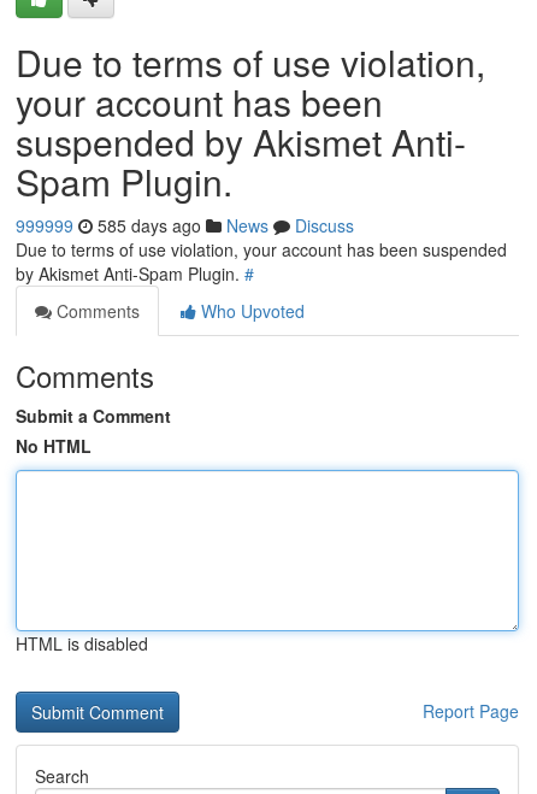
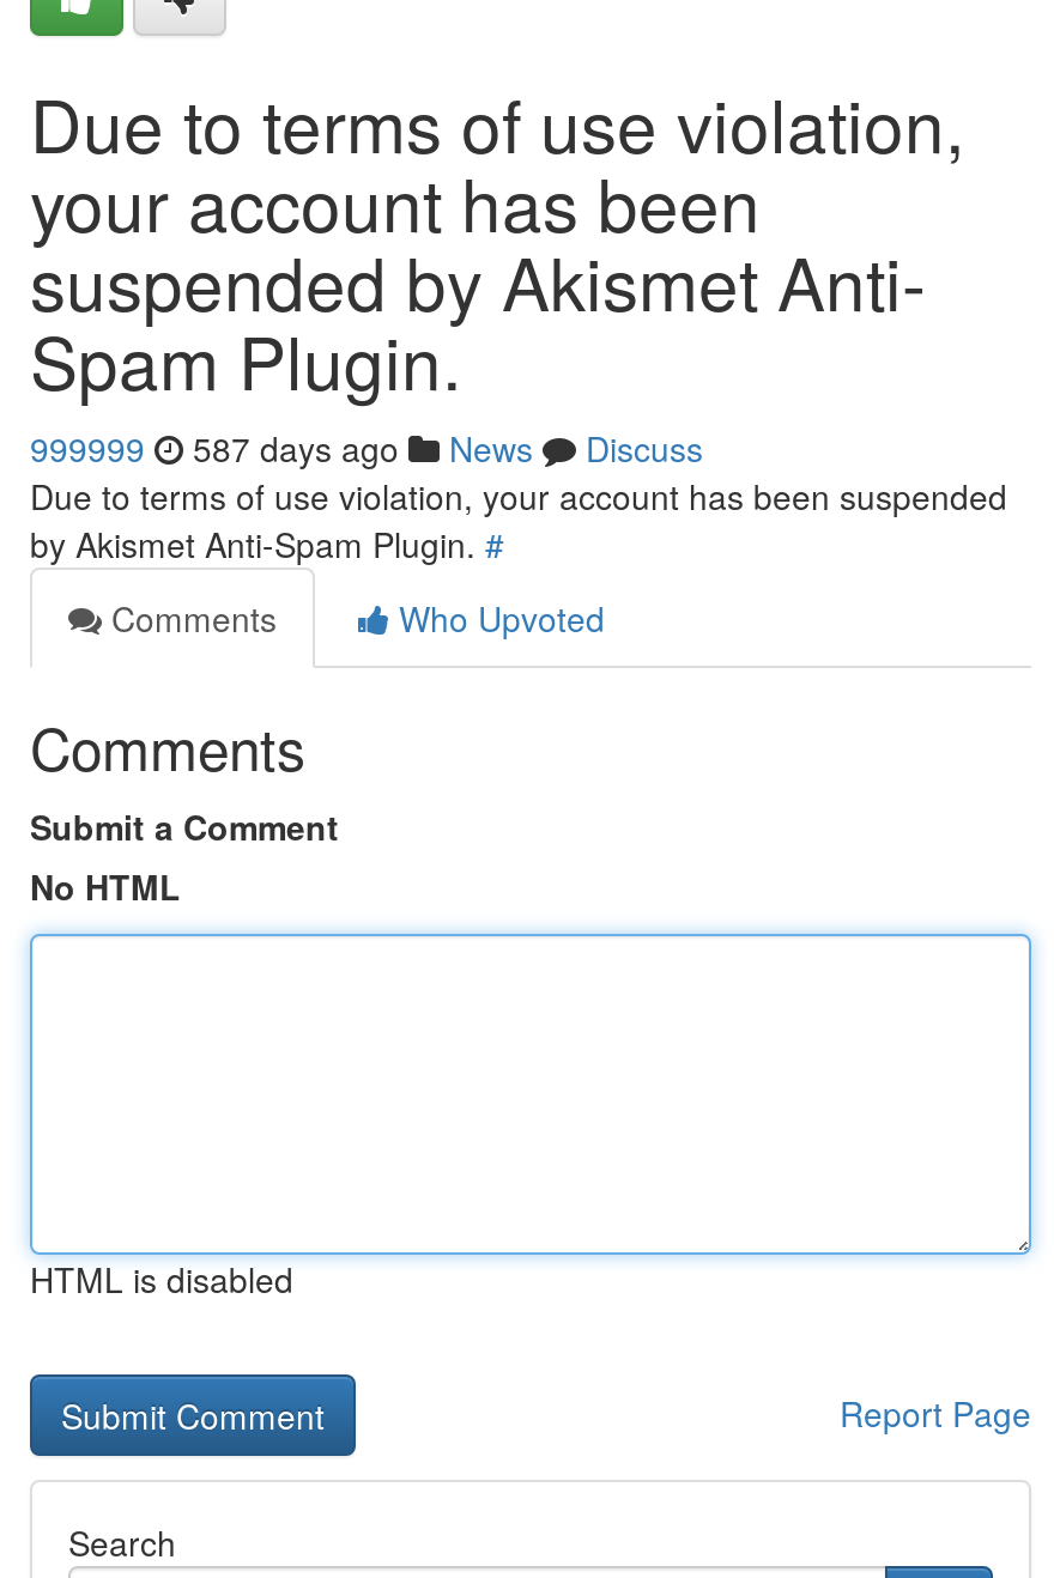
[16,213,354,237] 999999 585 days ago News Discuss -> [30,424,703,472] 999999 587 days ago News Discuss

